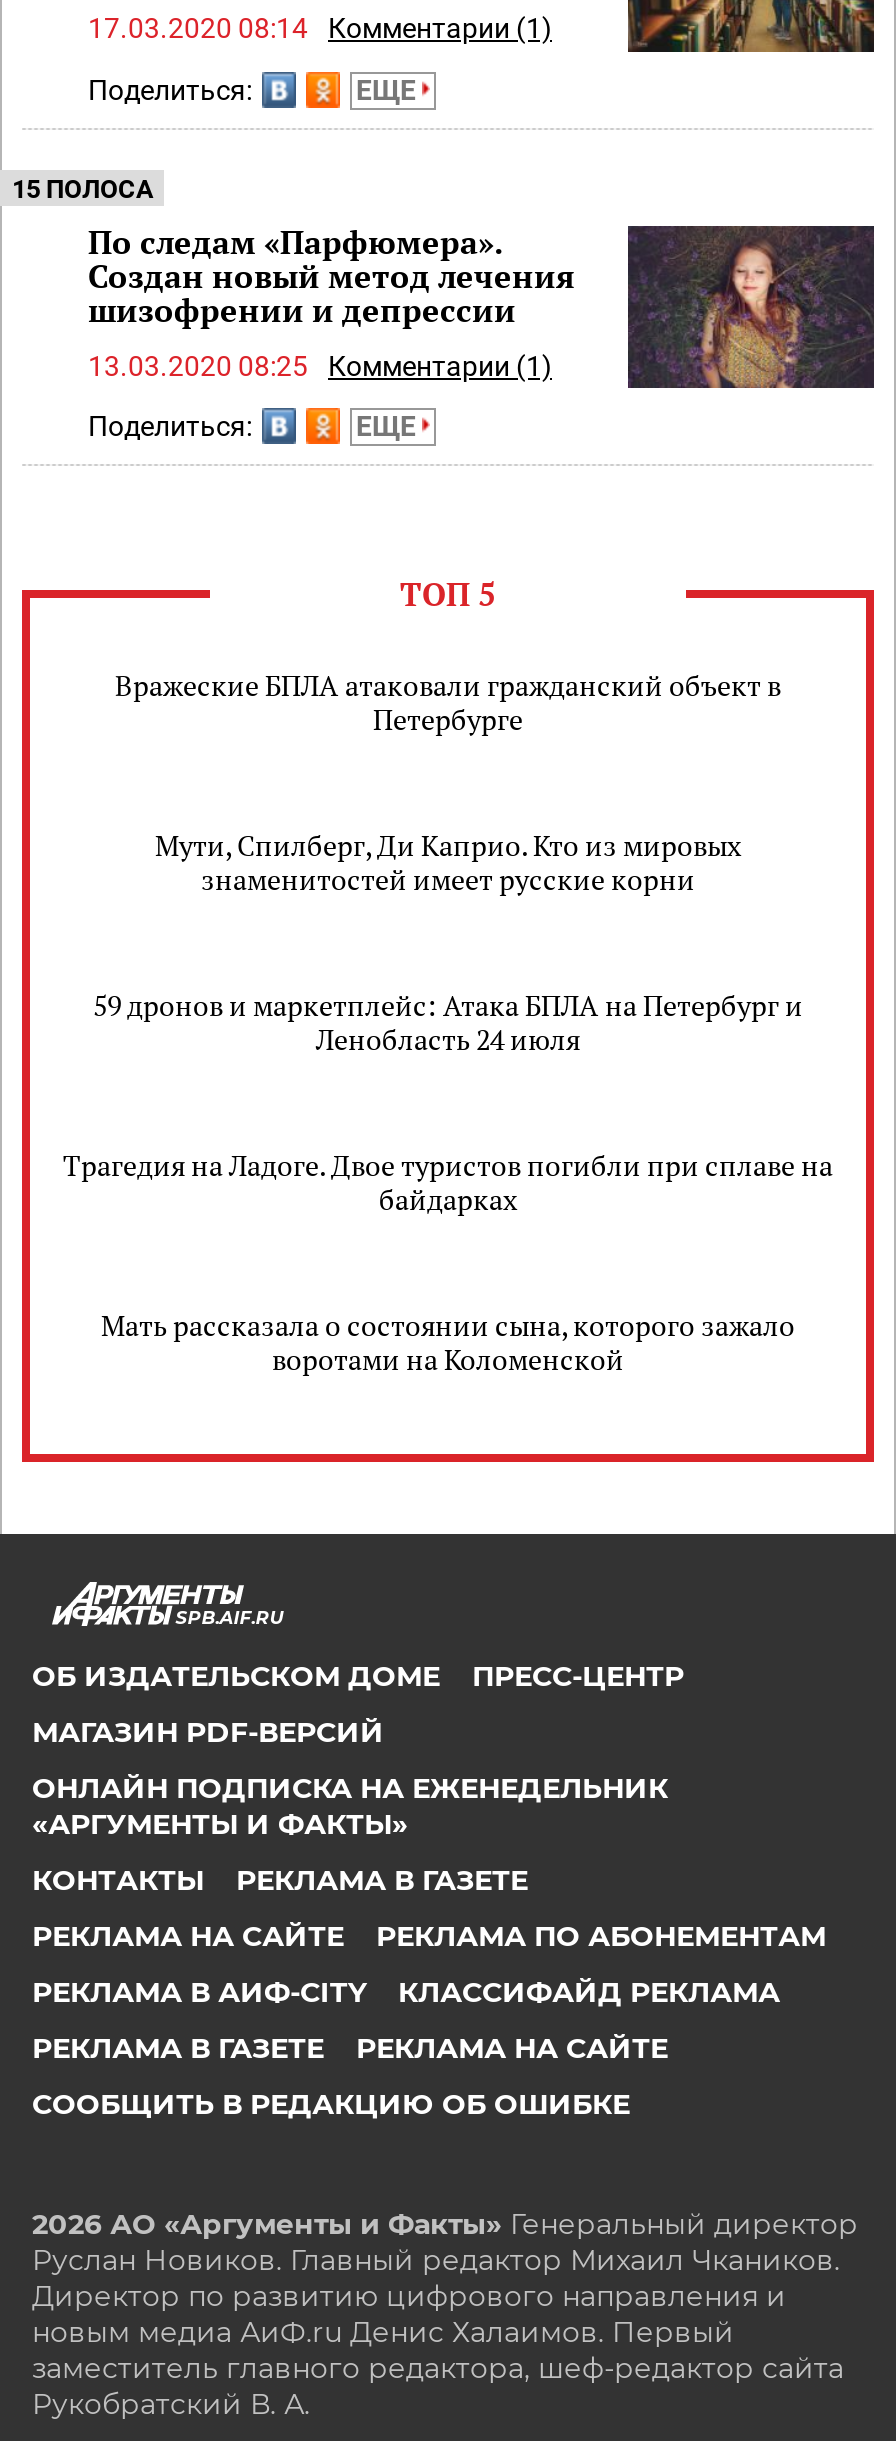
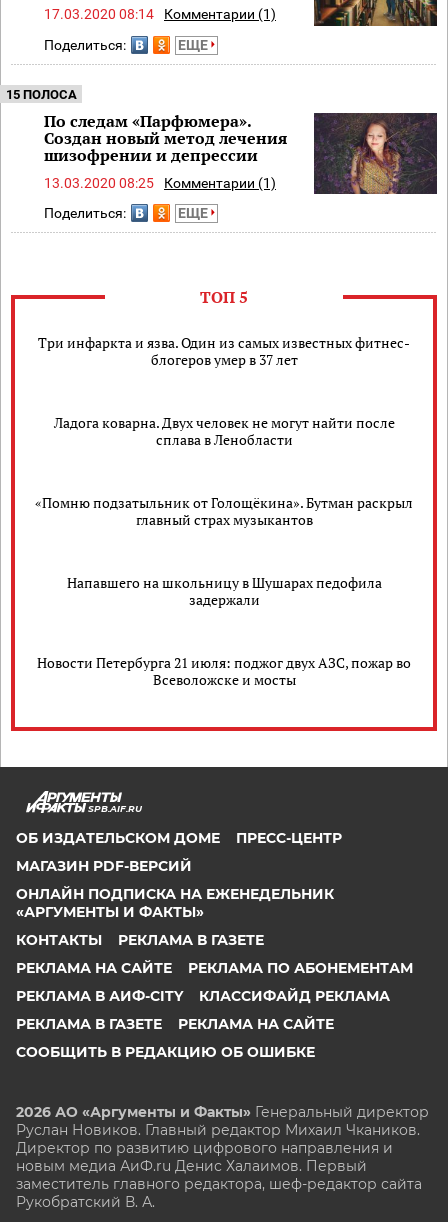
[115,666,781,738] Вражеские БПЛА атаковали гражданский объект в | Петербурге -> [38,333,410,369] Три инфаркта и язва. Один из самых известных фитнес- | блогеров умер в 37 лет
[155,826,741,898] Мути, Спилберг, Ди Каприо. Кто из мировых | знаменитостей имеет русские корни -> [53,413,394,449] Ладога коварна. Двух человек не могут найти после | сплава в Ленобласти
[93,986,803,1058] 59 дронов и маркетплейс: Атака БПЛА на Петербург и | Ленобласть 24 июля -> [35,493,413,529] «Помню подзатыльник от Голощёкина». Бутман раскрыл | главный страх музыкантов
[63,1146,833,1218] Трагедия на Ладоге. Двое туристов погибли при сплаве на | байдарках -> [66,573,381,609] Напавшего на школьницу в Шушарах педофила | задержали
[101,1306,795,1378] Мать рассказала о состоянии сына, которого зажало | воротами на Коломенской -> [37,653,411,689] Новости Петербурга 21 июля: поджог двух АЗС, пожар во | Всеволожске и мосты

